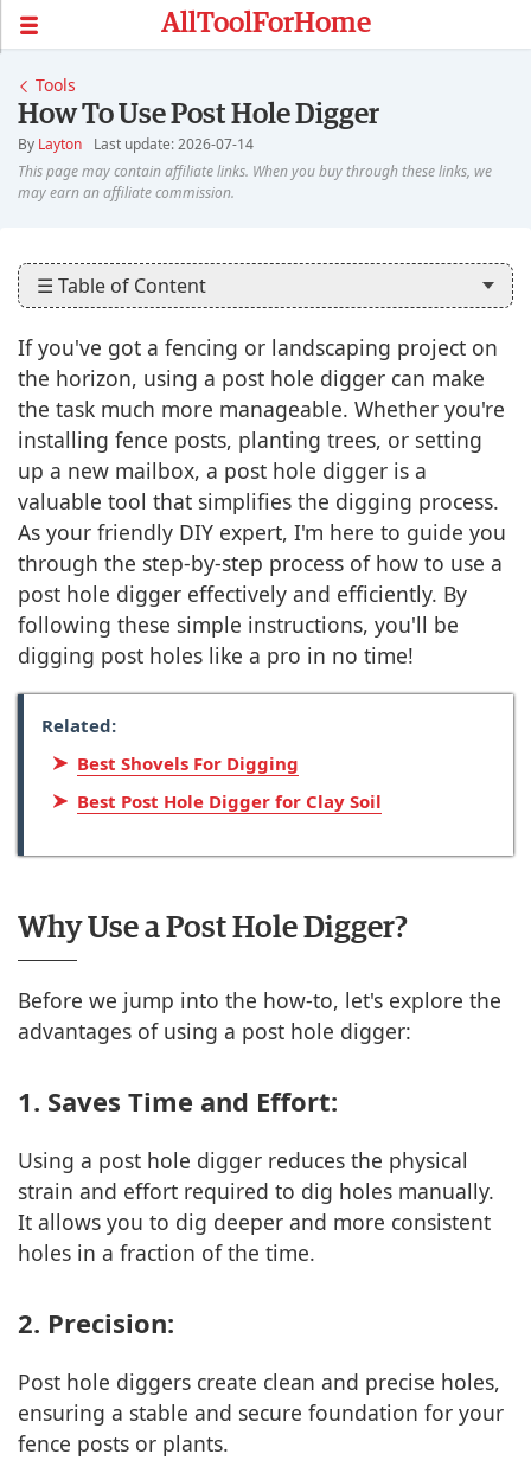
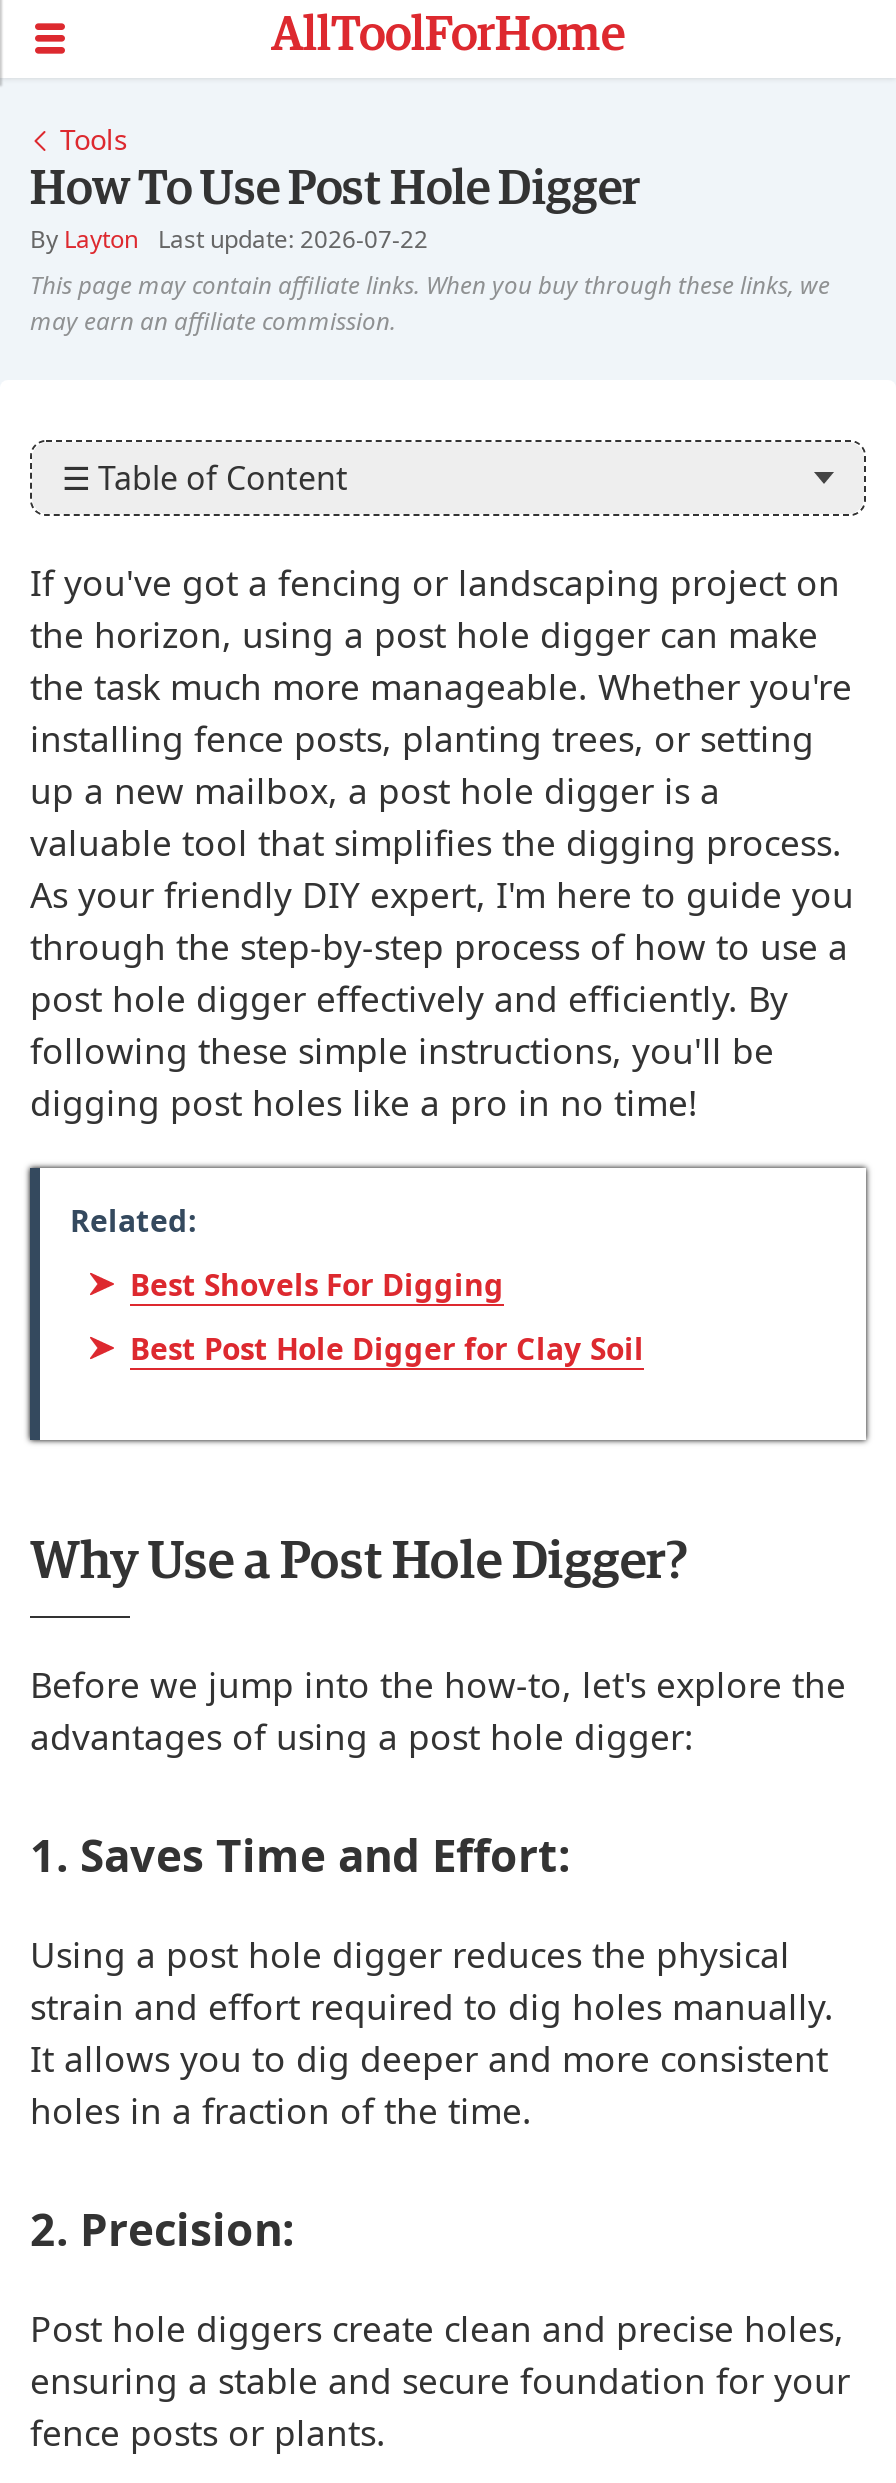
[18,134,254,154] By Layton Last update: 2026-07-14 -> [30,222,428,256] By Layton Last update: 2026-07-22

